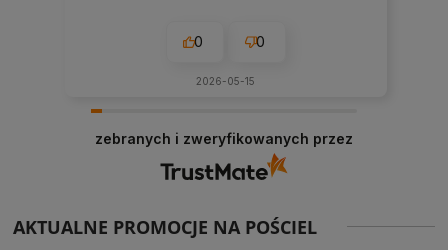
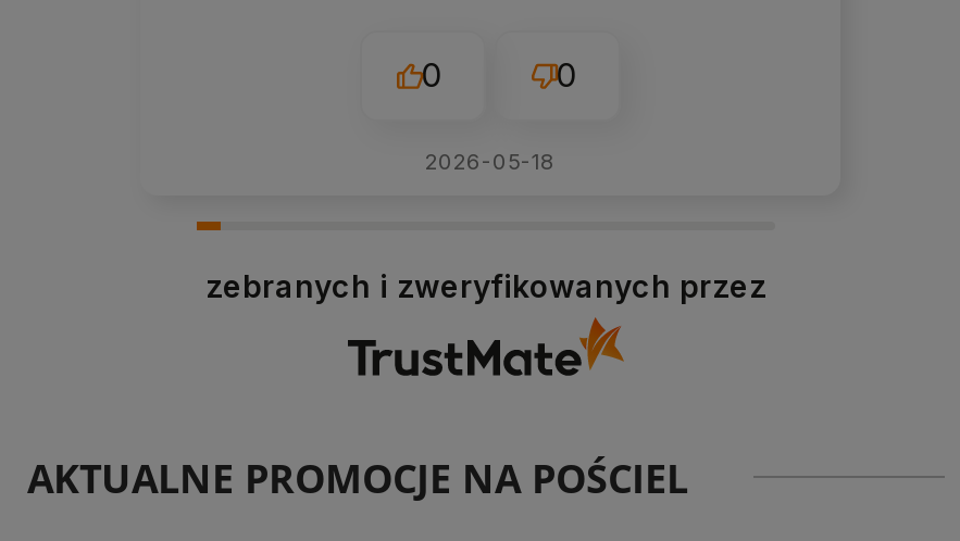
[196,75,255,87] 2026-05-15 -> [425,149,556,175] 2026-05-18

